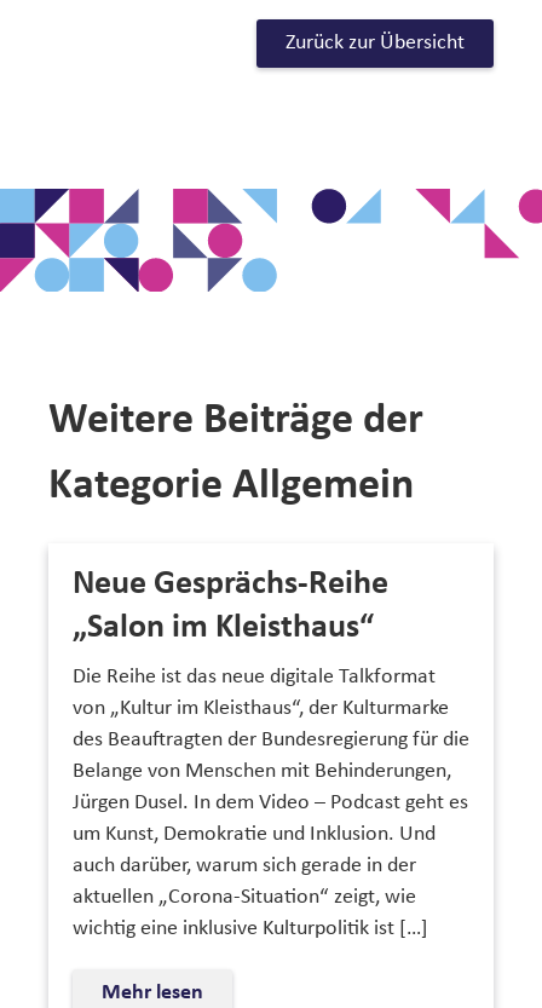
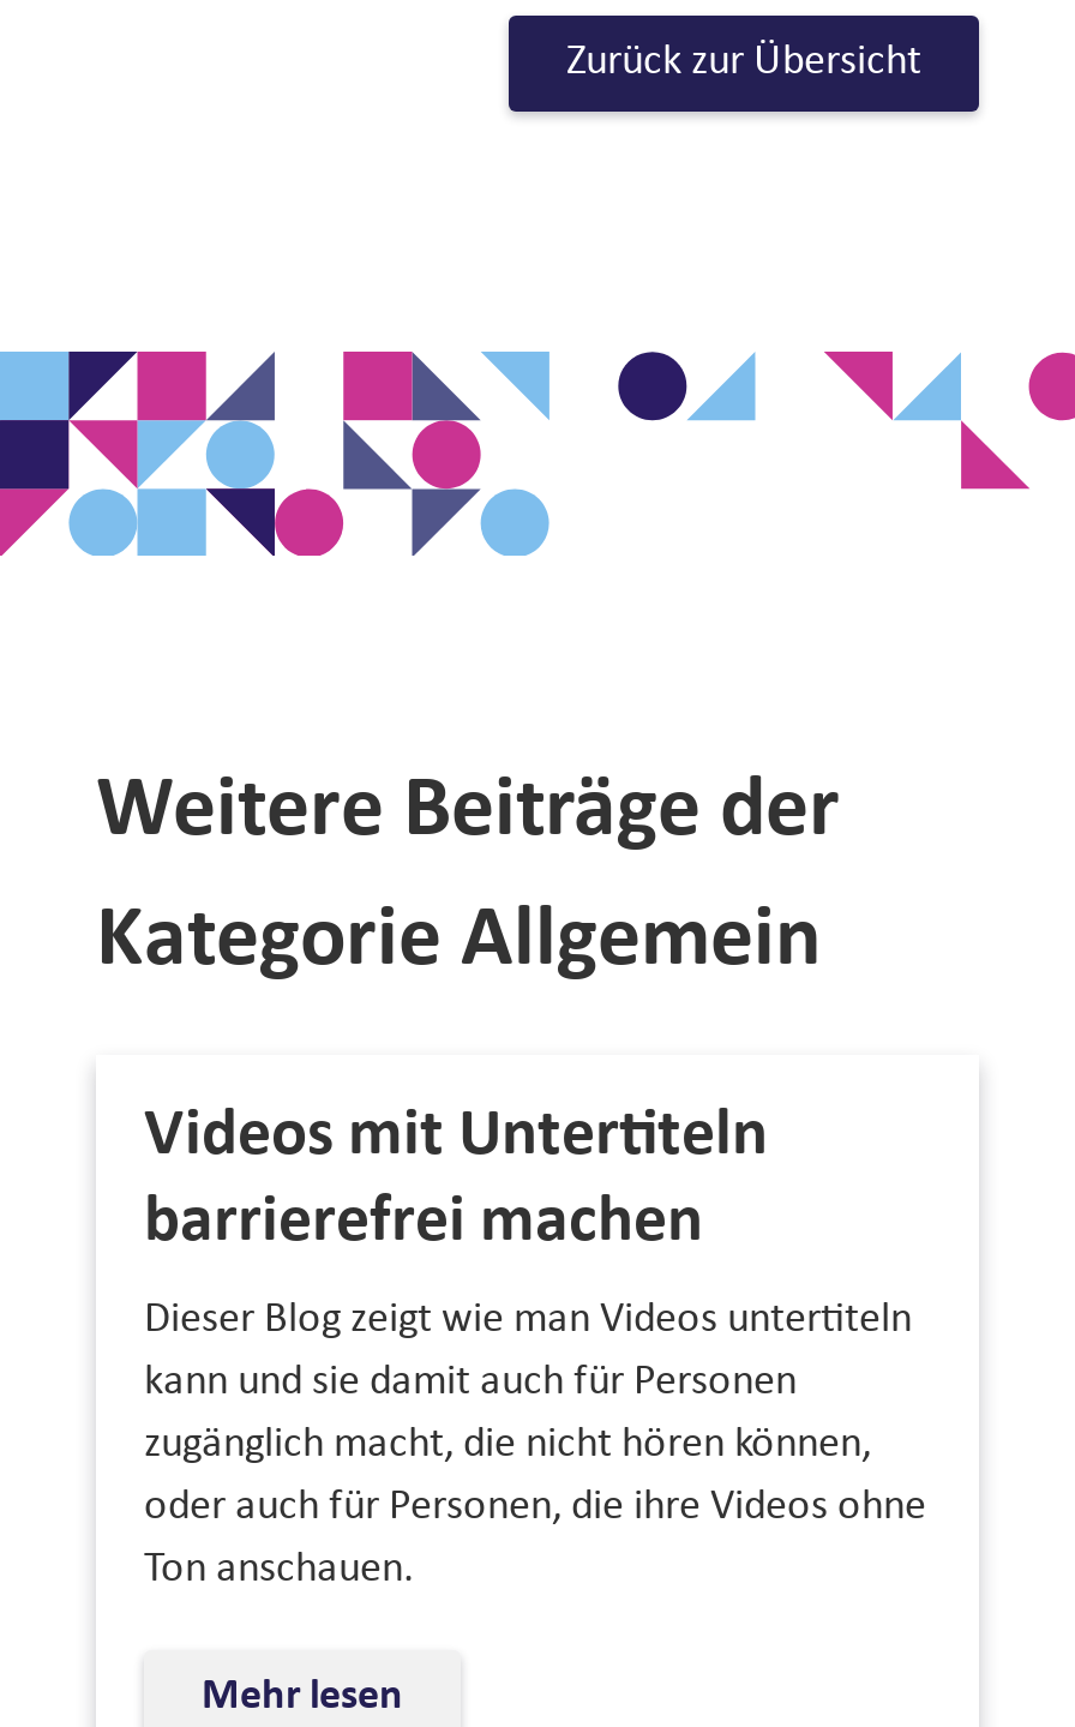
[73,568,388,645] Neue Gesprächs-Reihe | „Salon im Kleisthaus“ -> [144,1103,768,1257] Videos mit Untertiteln | barrierefrei machen
[73,666,469,940] Die Reihe ist das neue digitale Talkformat | von „Kultur im Kleisthaus“, der Kulturmarke | des Beauftragten der Bundesregierung für die | Belange von Menschen mit Behinderungen, | Jürgen Dusel. In dem Video – Podcast geht es | um Kunst, Demokratie und Inklusion. Und | auch darüber, warum sich gerade in der | aktuellen „Corona-Situation“ zeigt, wie | wichtig eine inklusive Kulturpolitik ist […] -> [144,1297,926,1593] Dieser Blog zeigt wie man Videos untertiteln | kann und sie damit auch für Personen | zugänglich macht, die nicht hören können, | oder auch für Personen, die ihre Videos ohne | Ton anschauen.

